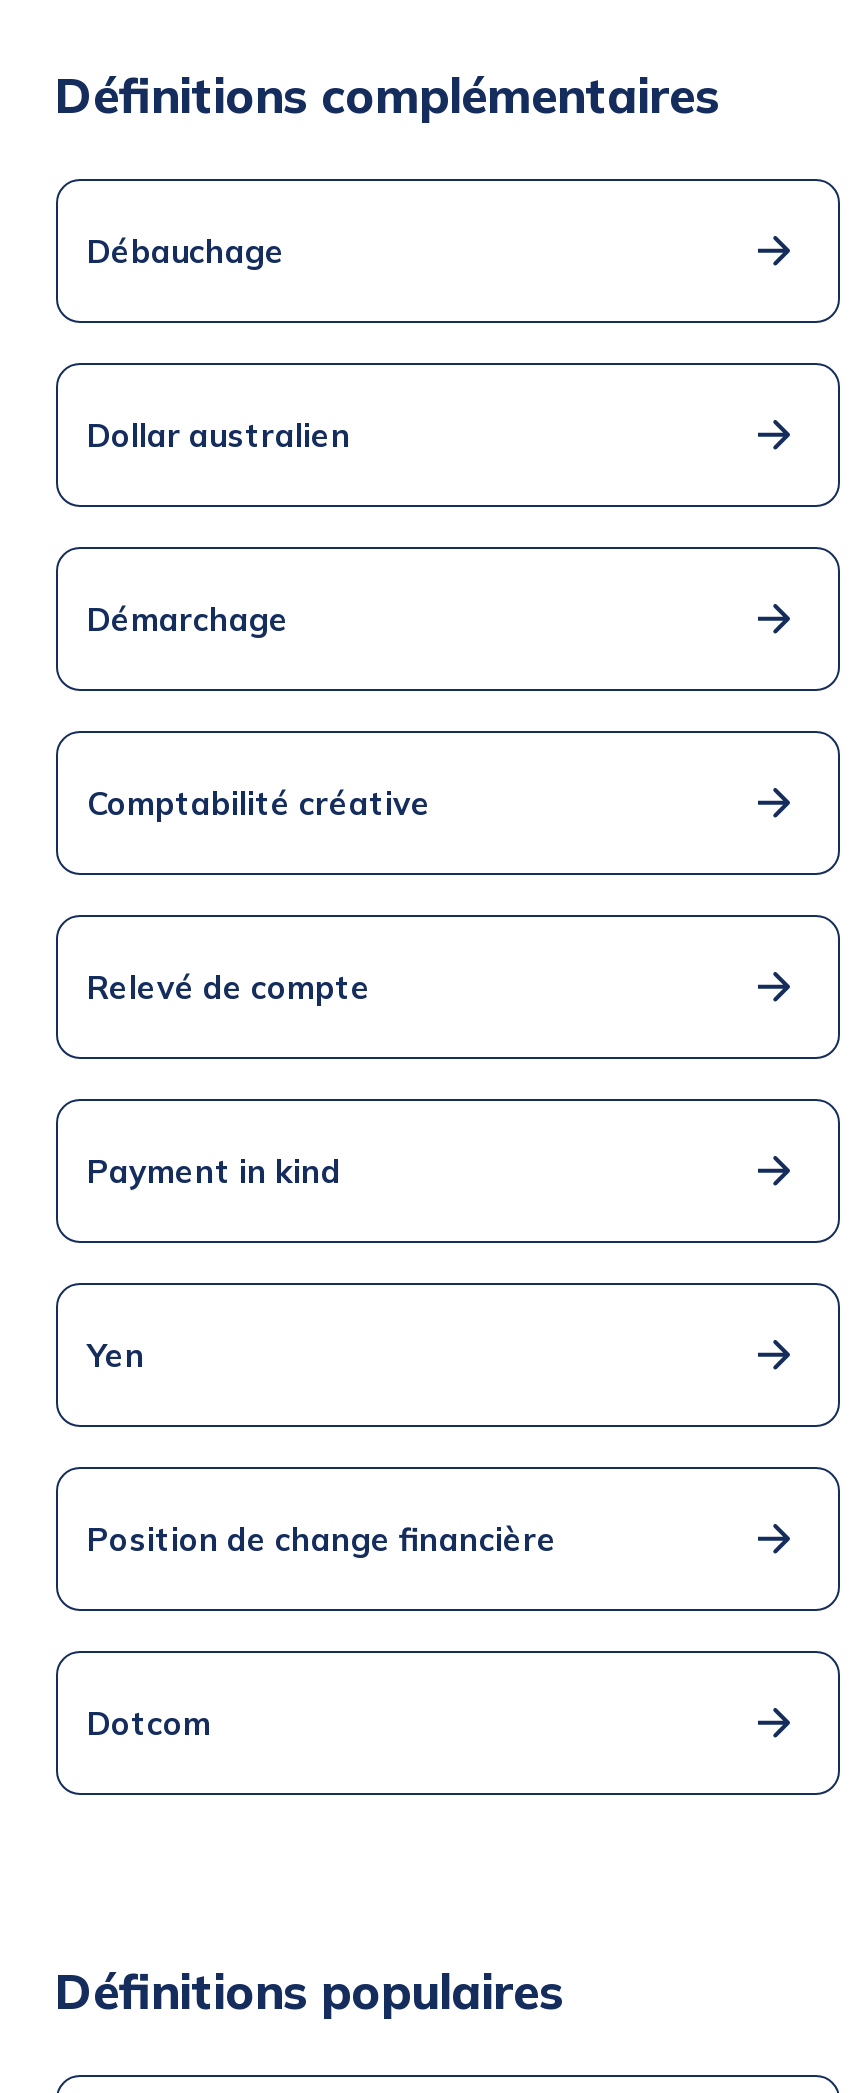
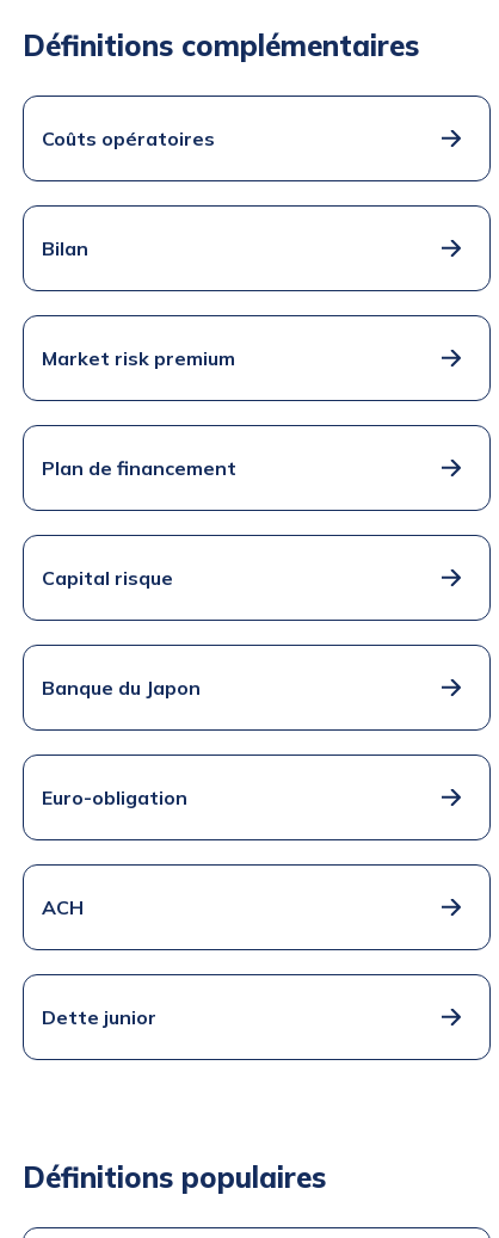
[87,230,285,270] Débauchage -> [41,126,214,150] Coûts opératoires
[87,414,351,454] Dollar australien -> [41,236,88,260] Bilan
[87,598,289,638] Démarchage -> [41,346,235,369] Market risk premium
[87,782,431,822] Comptabilité créative -> [41,455,236,479] Plan de financement
[87,966,371,1006] Relevé de compte -> [41,565,173,589] Capital risque
[87,1150,341,1190] Payment in kind -> [41,675,200,699] Banque du Japon
[87,1334,145,1374] Yen -> [41,785,187,809] Euro-obligation
[87,1518,557,1558] Position de change financière -> [41,895,83,919] ACH
[87,1702,211,1742] Dotcom -> [41,1005,156,1028] Dette junior

